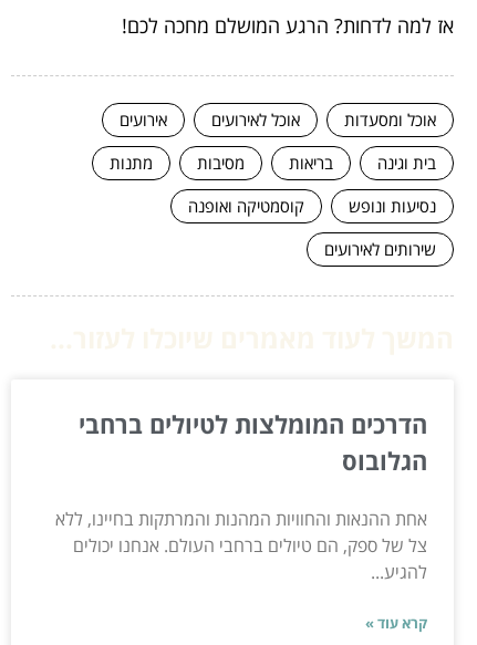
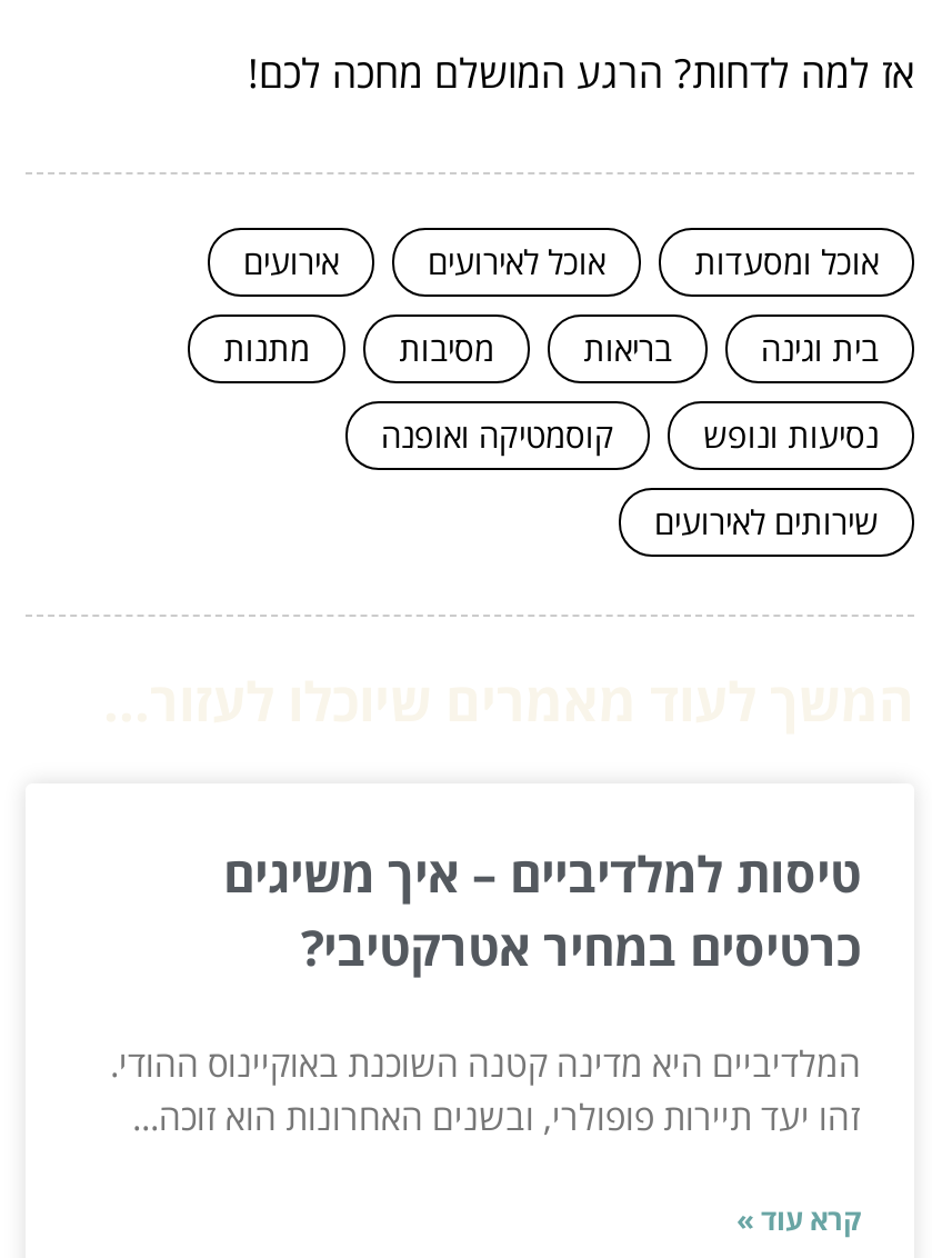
[79,408,427,477] הדרכים המומלצות לטיולים ברחבי | הגלובוס -> [223,840,861,980] טיסות למלדיביים – איך משיגים | כרטיסים במחיר אטרקטיבי?
[55,507,427,585] אחת ההנאות והחוויות המהנות והמרתקות בחיינו, ללא | צל של ספק, הם טיולים ברחבי העולם. אנחנו יכולים | להגיע... -> [110,1040,861,1142] המלדיביים היא מדינה קטנה השוכנת באוקיינוס ההודי. | זהו יעד תיירות פופולרי, ובשנים האחרונות הוא זוכה...

